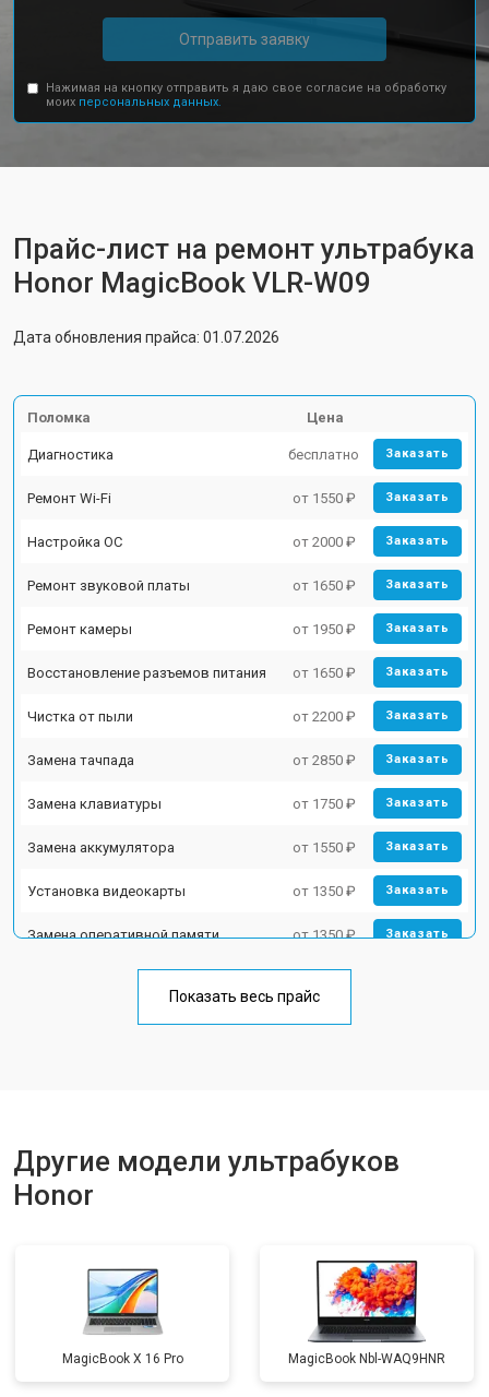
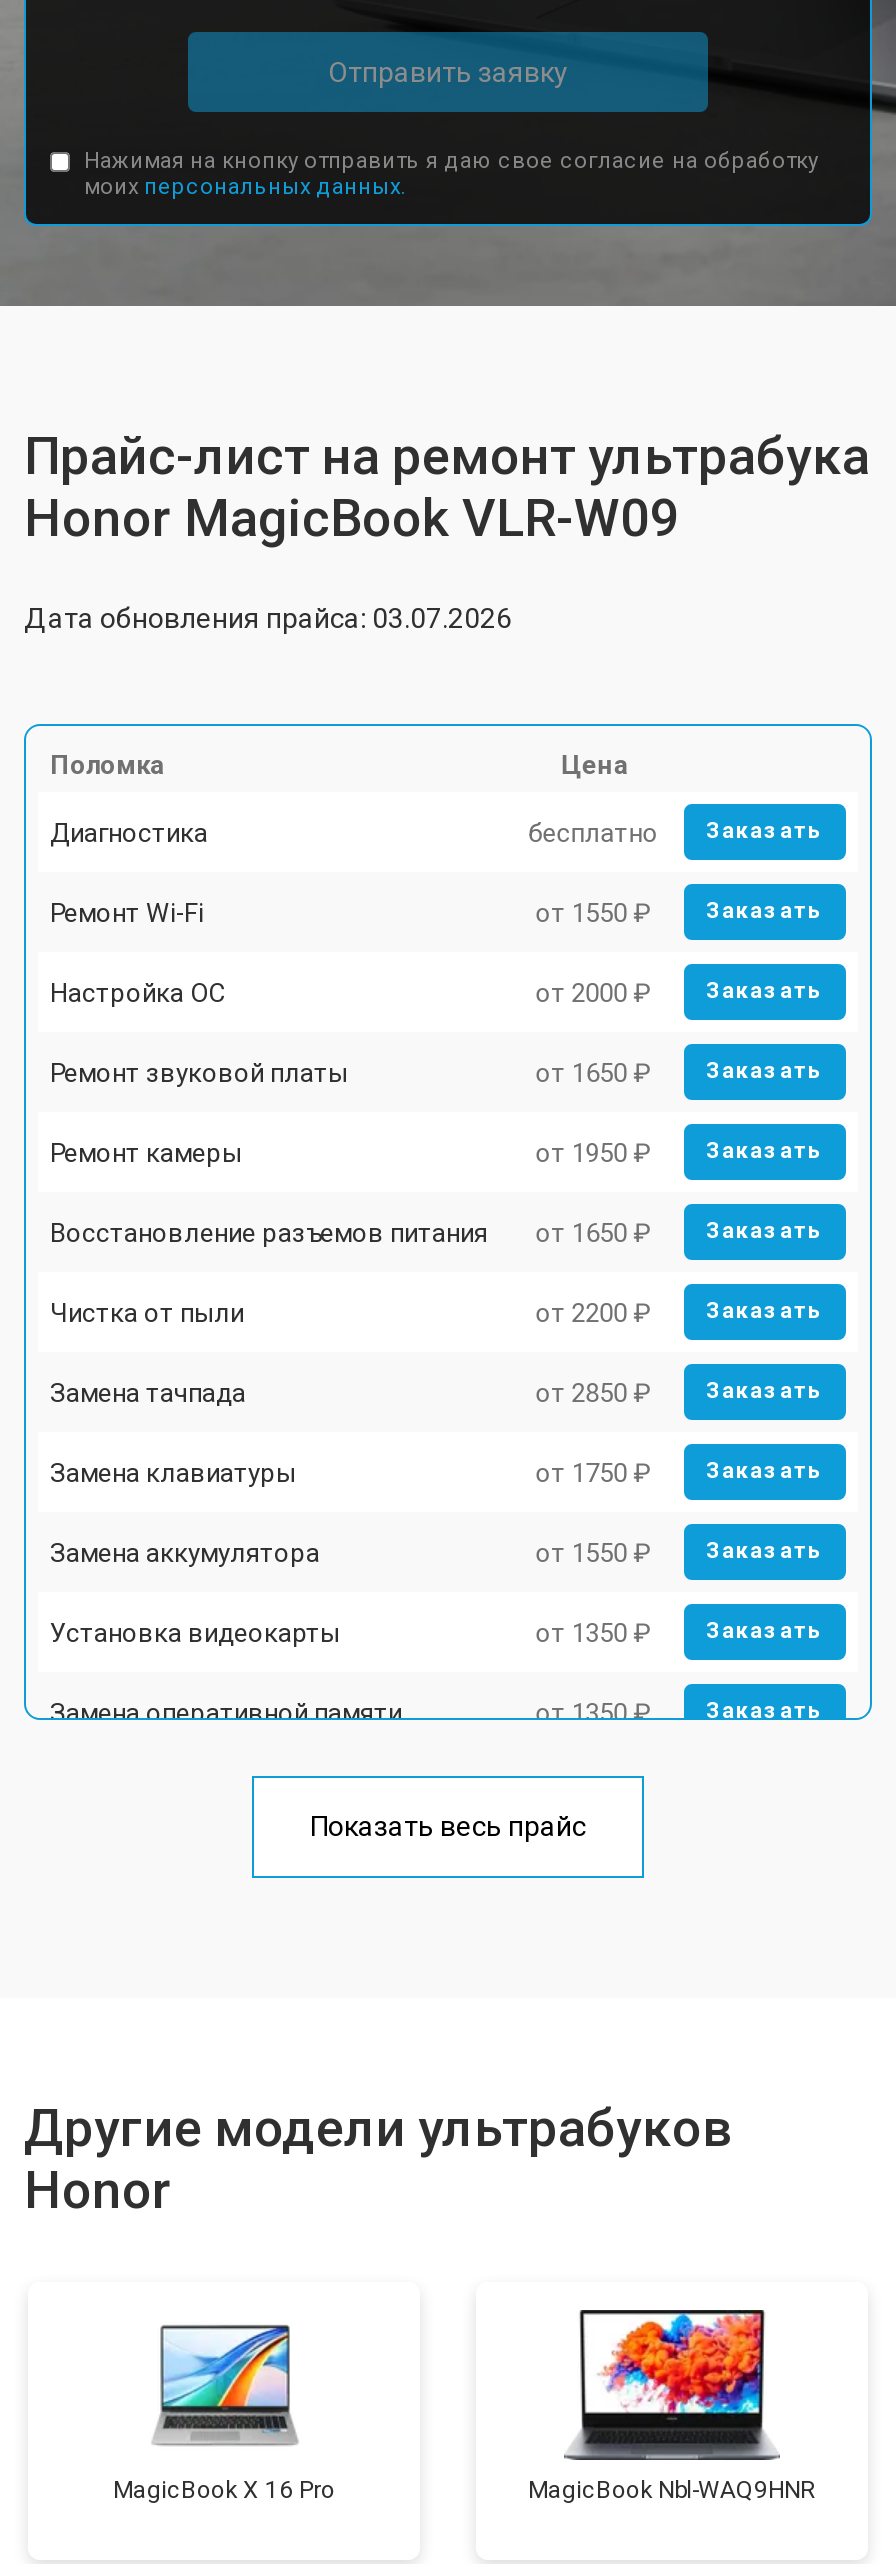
[13,329,279,346] Дата обновления прайса: 01.07.2026 -> [24,602,512,634] Дата обновления прайса: 03.07.2026

